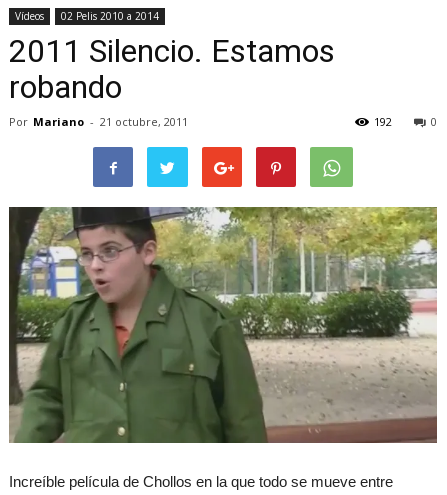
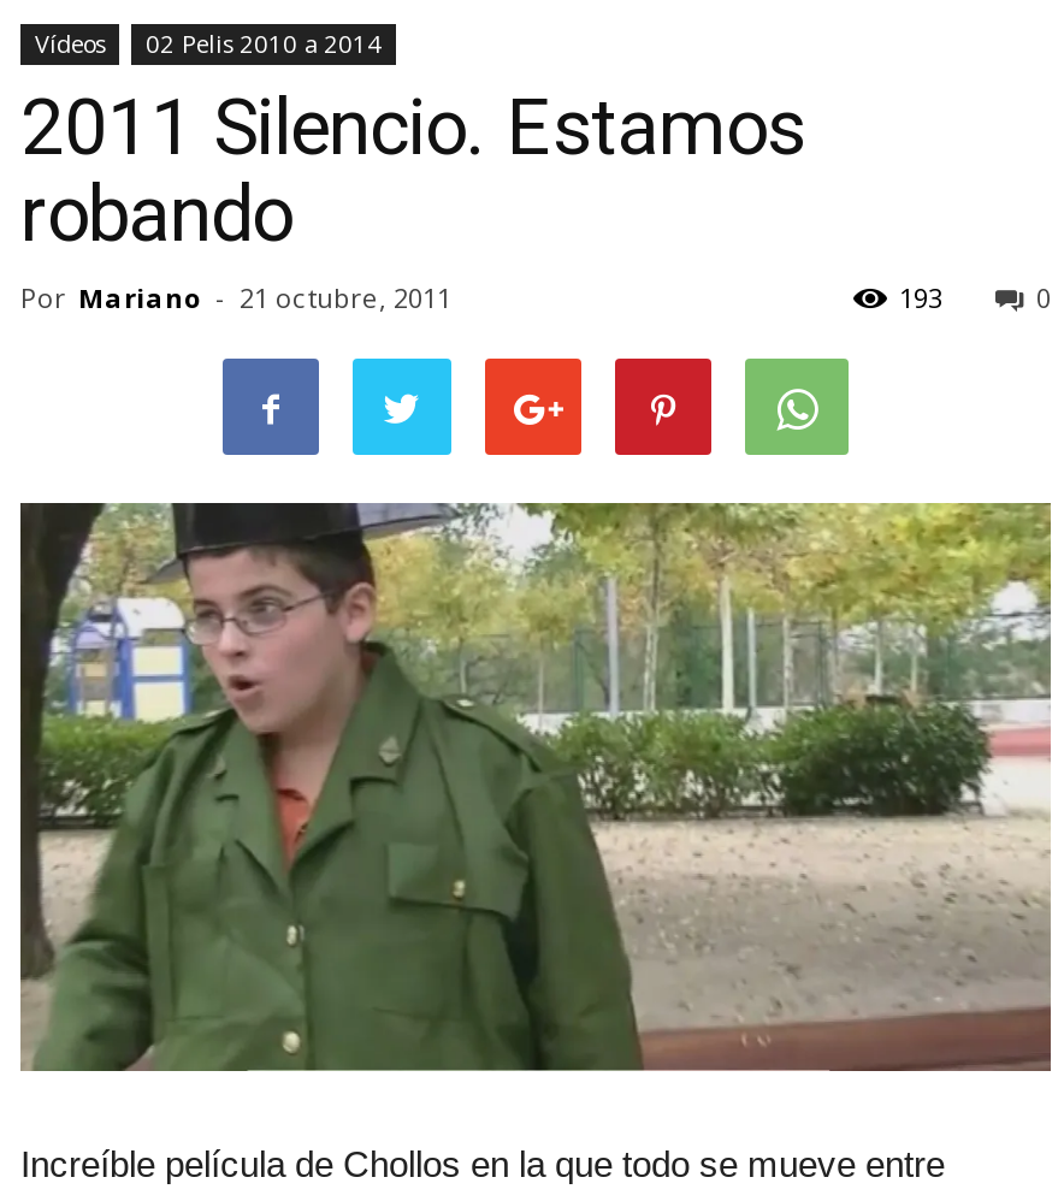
[374,114,392,129] 192 -> [899,279,942,315] 193

